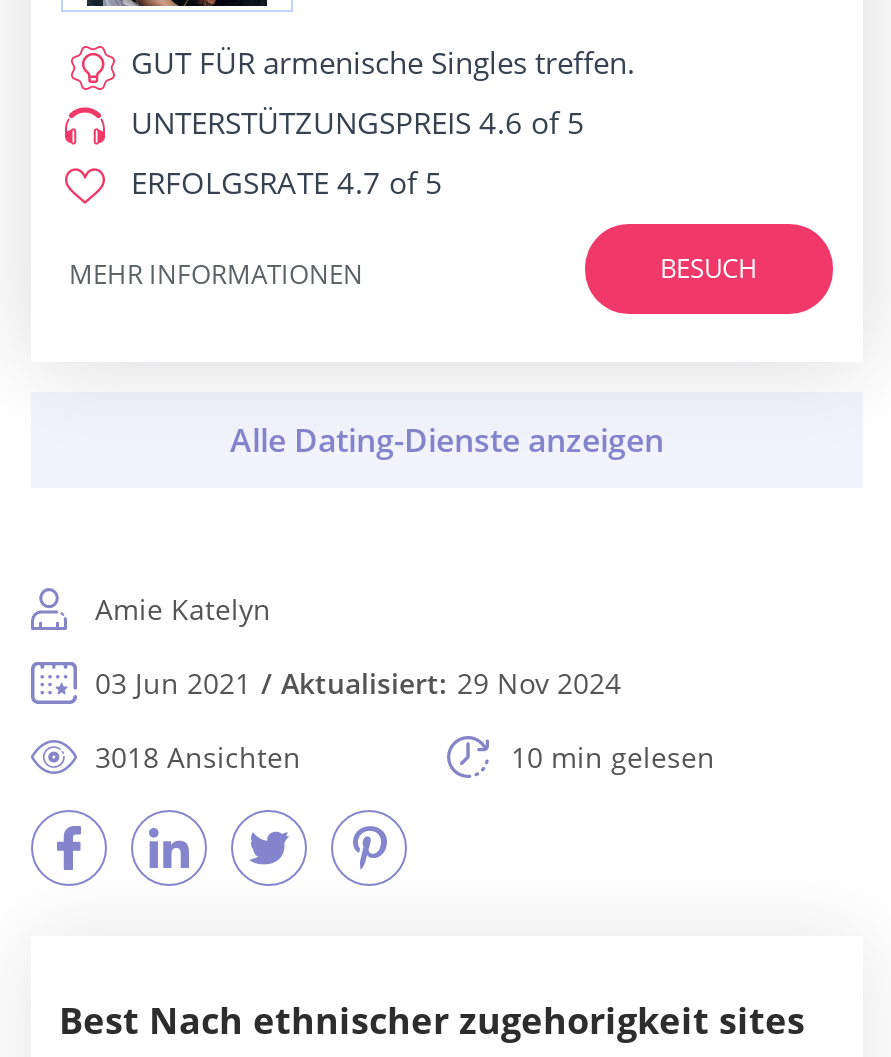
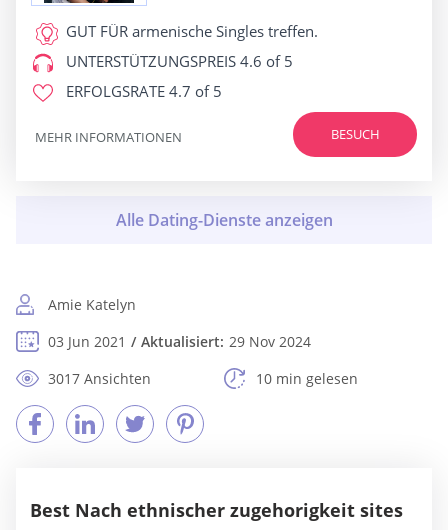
[95,738,301,776] 3018 Ansichten -> [48,369,151,388] 3017 Ansichten

